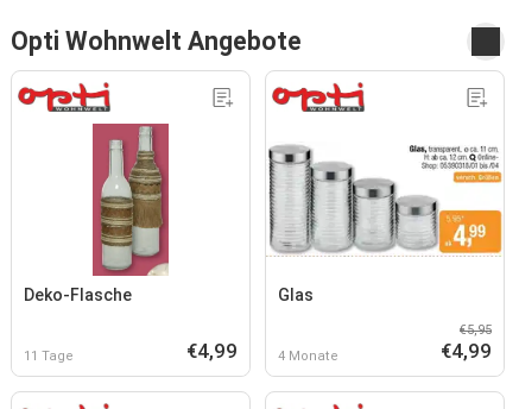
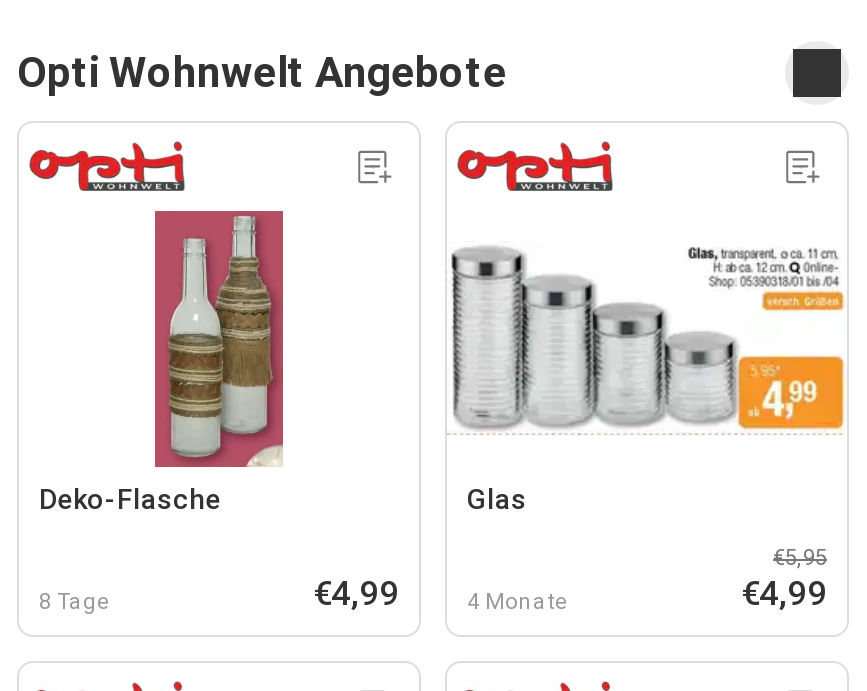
[24,348,74,363] 11 Tage -> [39,588,111,614] 8 Tage

